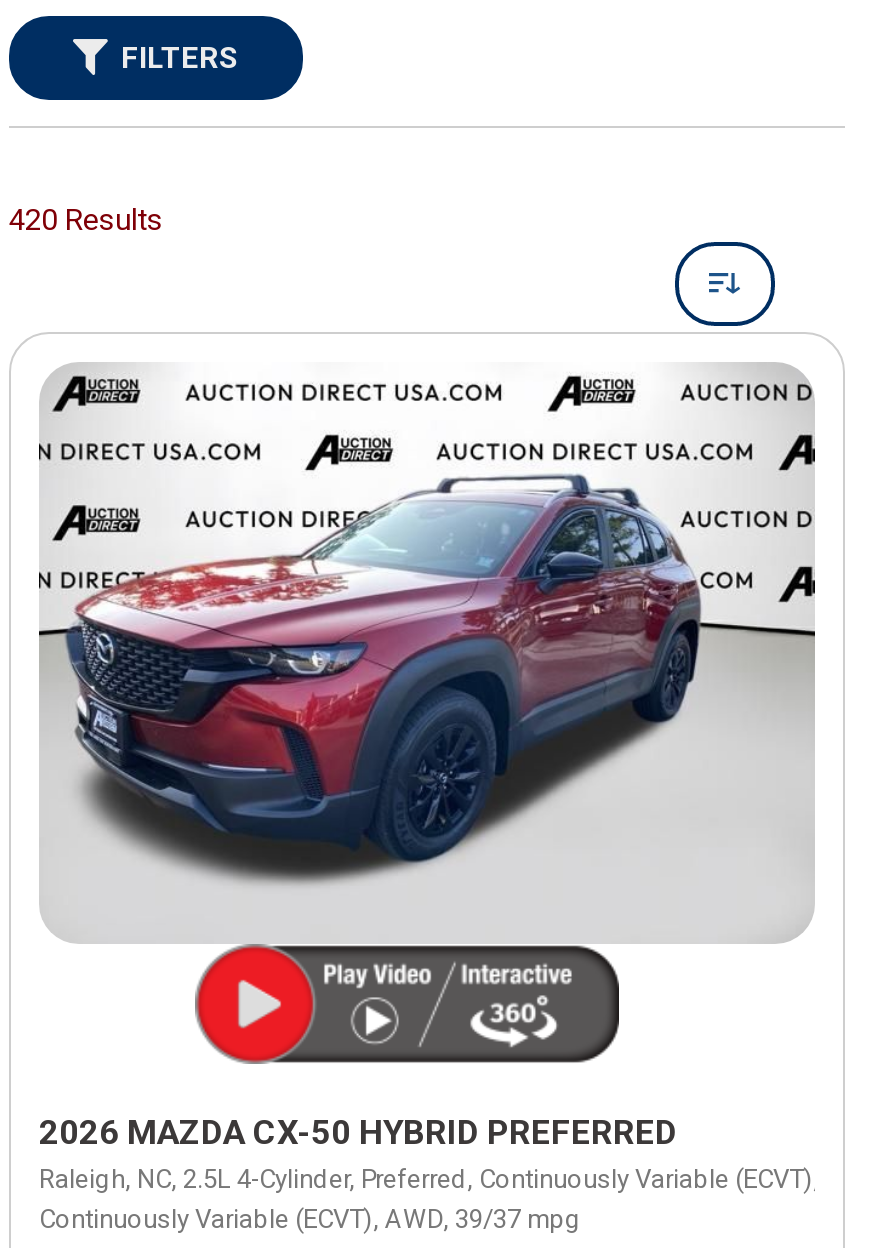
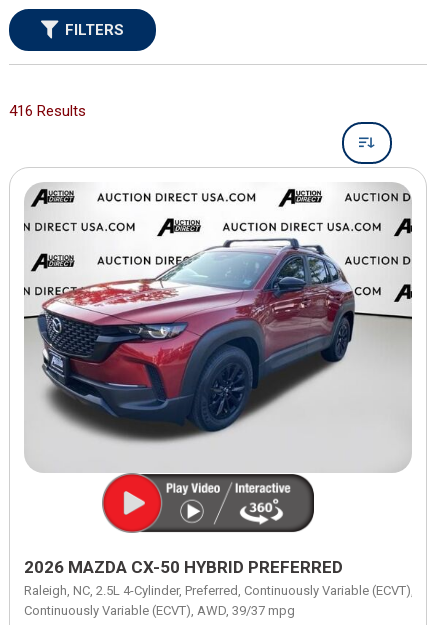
[9,202,163,238] 420 Results -> [9,102,86,120] 416 Results

